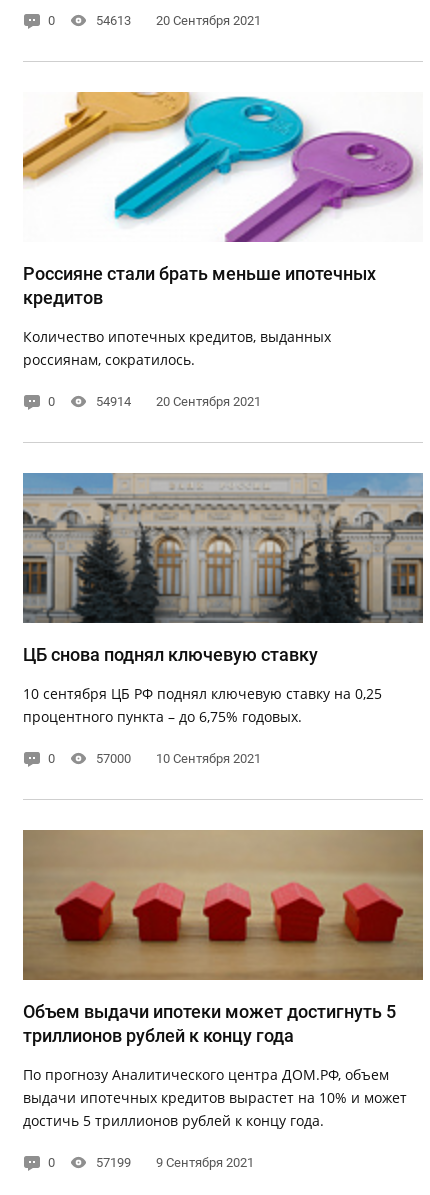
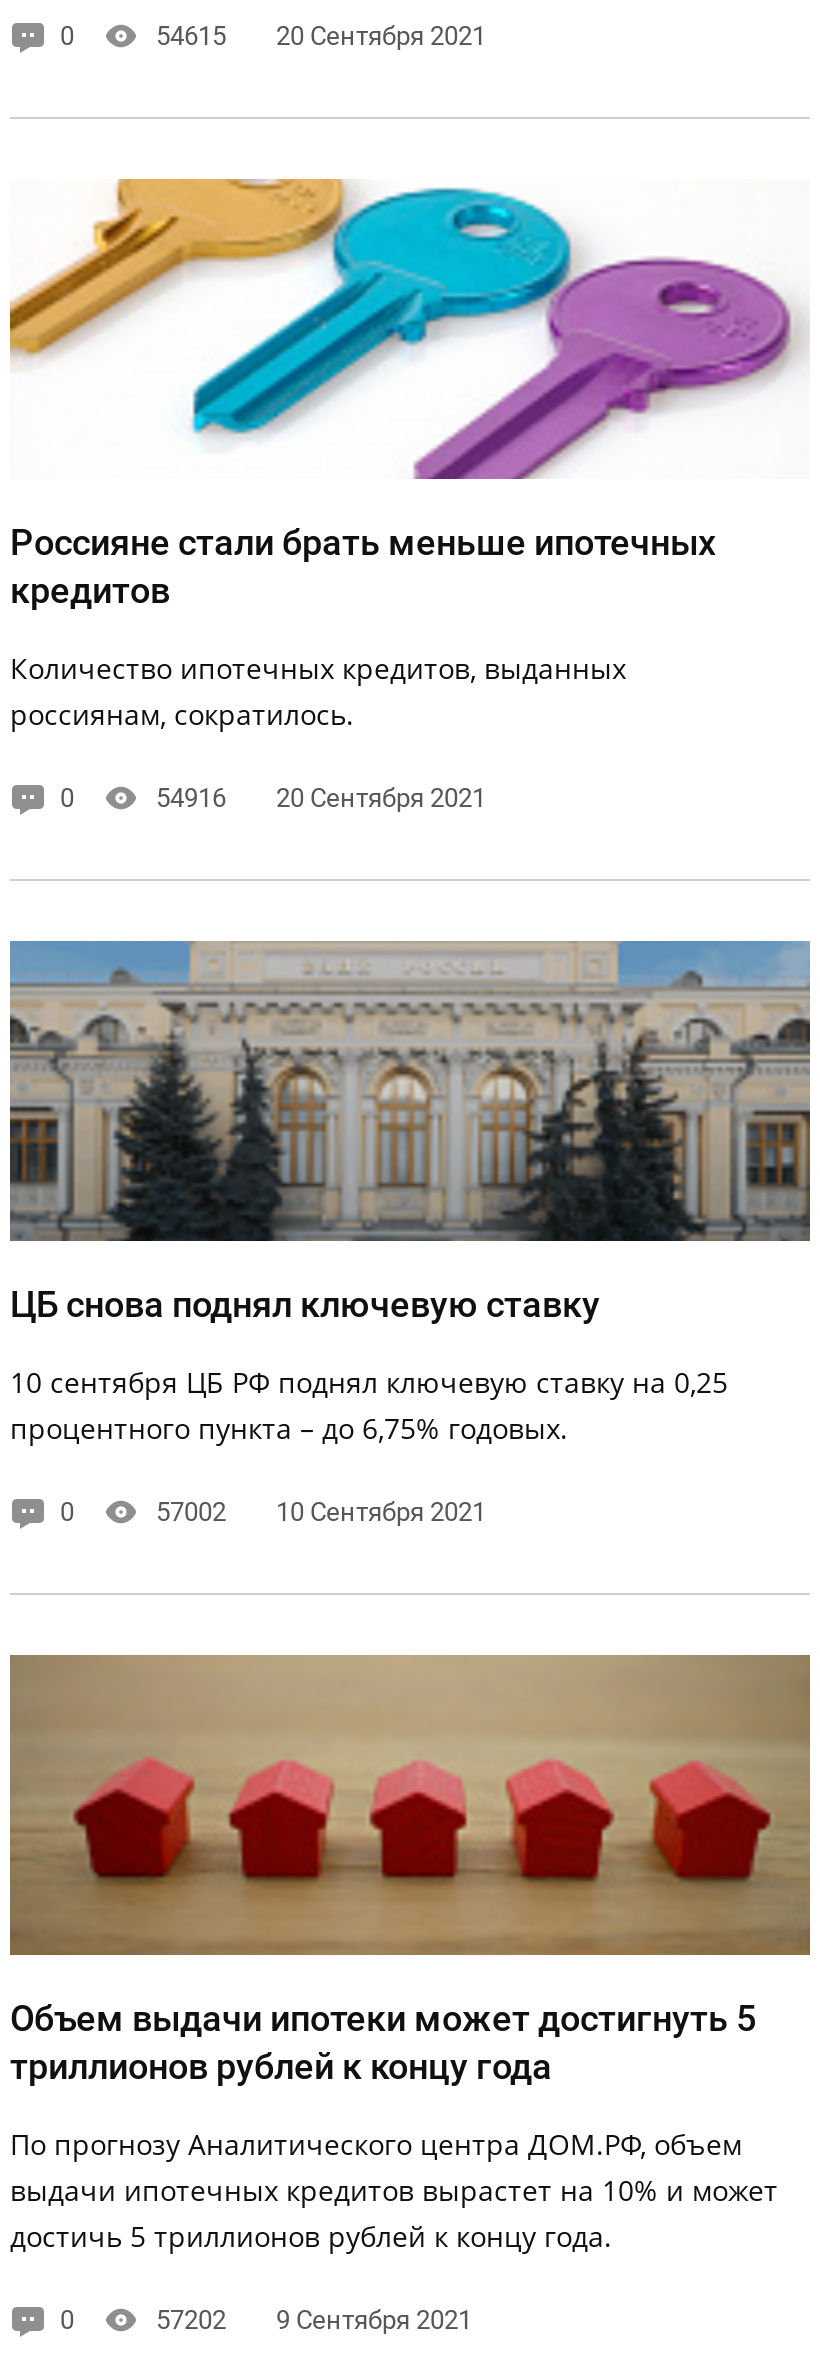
[96,13,261,28] 54613 20 Сентября 2021 -> [156,21,486,51] 54615 20 Сентября 2021
[96,394,261,409] 54914 20 Сентября 2021 -> [156,783,486,813] 54916 20 Сентября 2021
[96,751,261,766] 57000 10 Сентября 2021 -> [156,1497,486,1527] 57002 10 Сентября 2021
[96,1155,254,1170] 57199 9 Сентября 2021 -> [156,2305,472,2335] 57202 9 Сентября 2021

